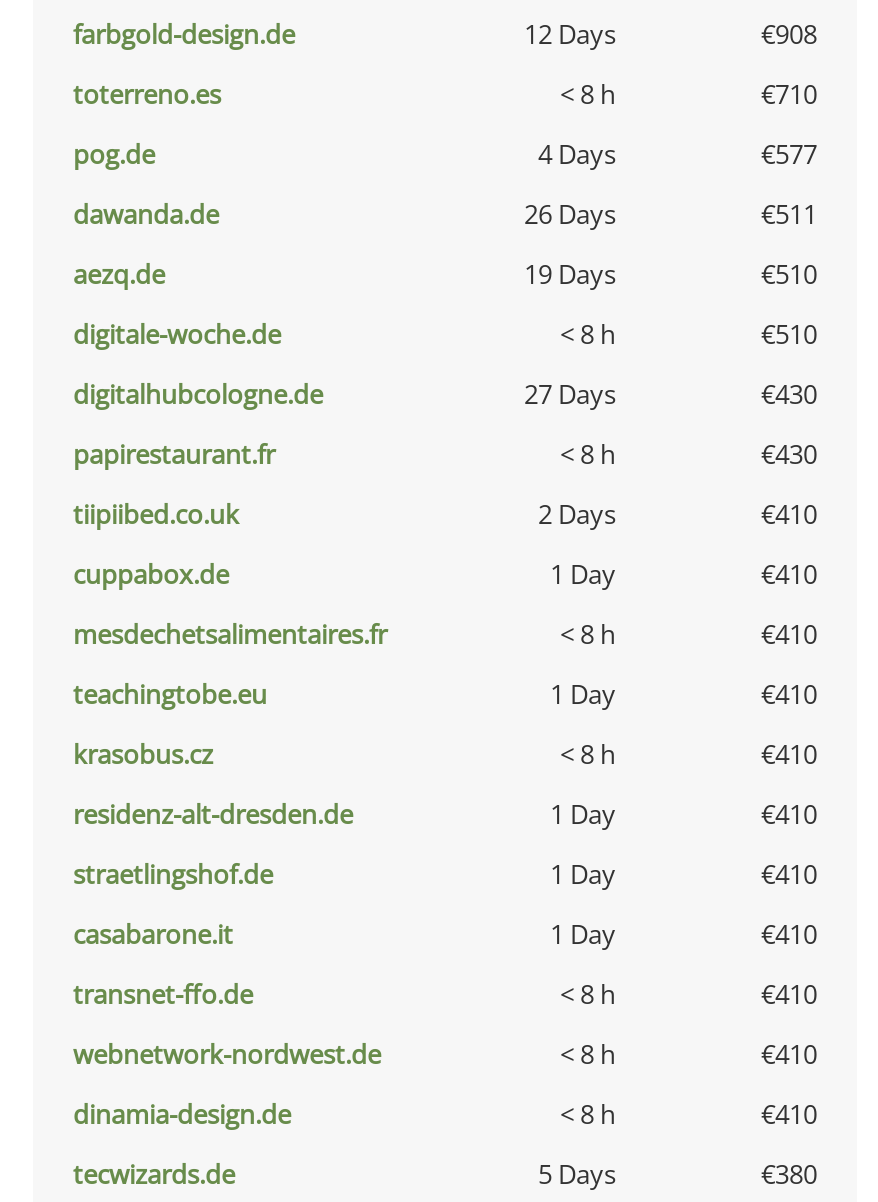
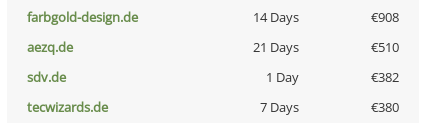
[524,16,616,52] 12 Days -> [252,8,298,26] 14 Days
[73,76,817,232] toterreno.es | < 8 h | €710 | pog.de | 4 Days | €577 | dawanda.de | 26 Days | €511 -> none
[524,256,616,292] 19 Days -> [252,38,298,56] 21 Days
[73,316,817,592] digitale-woche.de | < 8 h | €510 | digitalhubcologne.de | 27 Days | €430 | papirestaurant.fr | < 8 h | €430 | tiipiibed.co.uk | 2 Days | €410 | cuppabox.de -> [27,68,66,86] sdv.de
[73,556,817,1132] €410 | mesdechetsalimentaires.fr | < 8 h | €410 | teachingtobe.eu | 1 Day | €410 | krasobus.cz | < 8 h | €410 | residenz-alt-dresden.de | 1 Day | €410 | straetlingshof.de | 1 Day | €410 | casabarone.it | 1 Day | €410 | transnet-ffo.de | < 8 h | €410 | webnetwork-nordwest.de | < 8 h | €410 | dinamia-design.de | < 8 h | €410 -> [371,68,399,86] €382
[538,1156,616,1192] 5 Days -> [259,98,298,116] 7 Days

